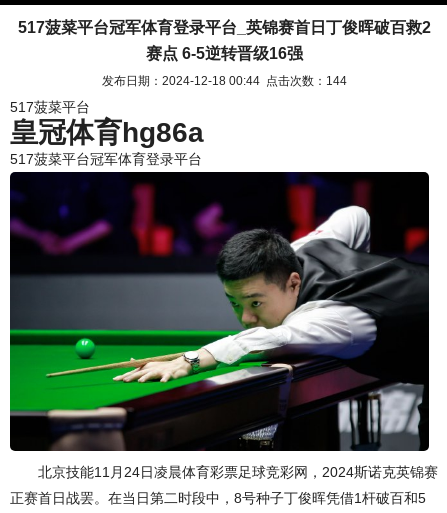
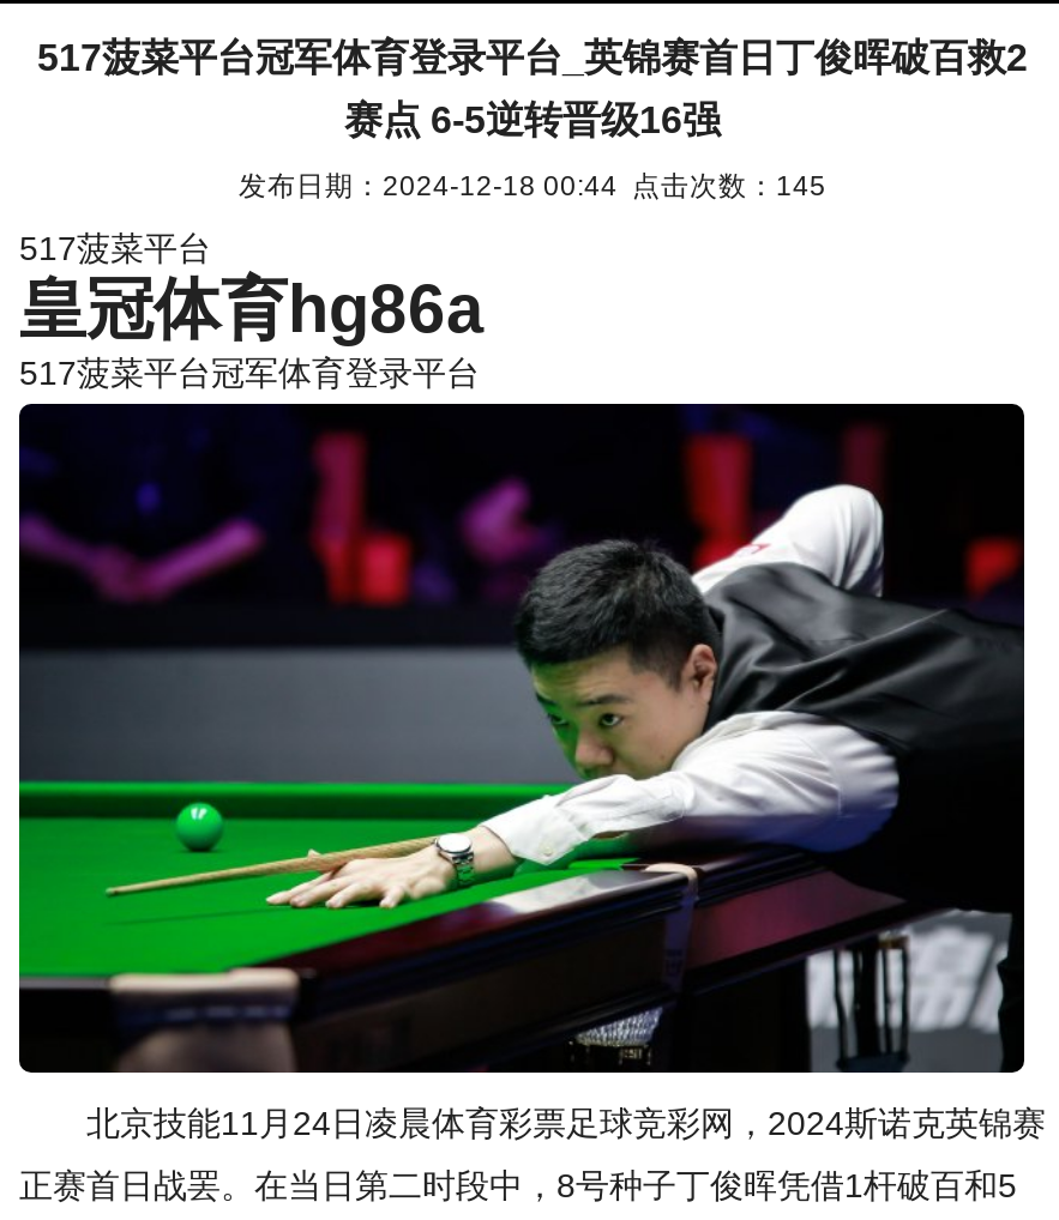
[101,74,346,87] 发布日期：2024-12-18 00:44 点击次数：144 -> [239,169,826,200] 发布日期：2024-12-18 00:44 点击次数：145

